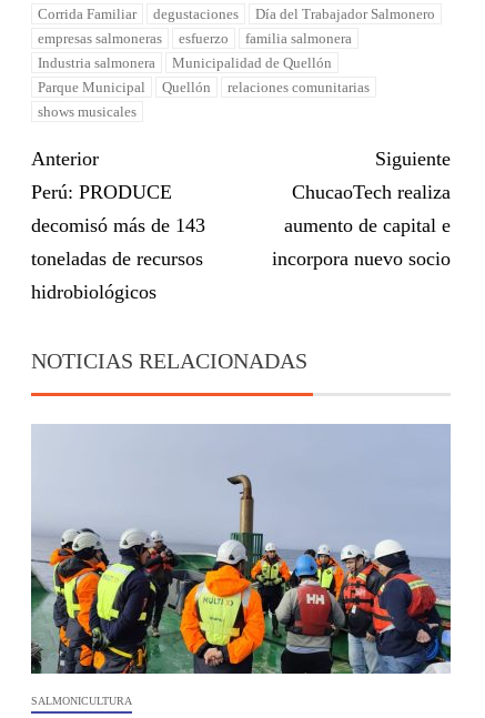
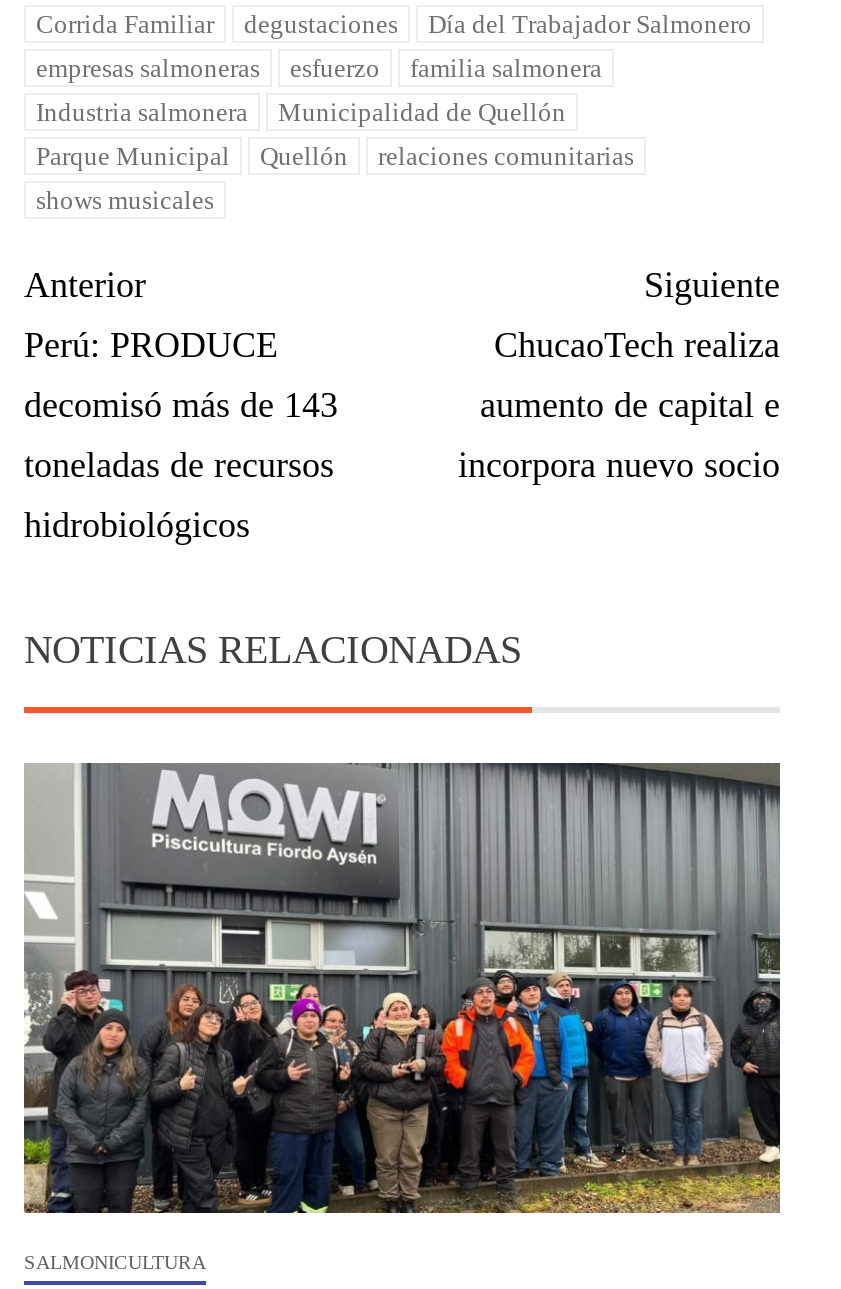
[30,424,452,675] [image] -> [22,762,782,1216] [image]

